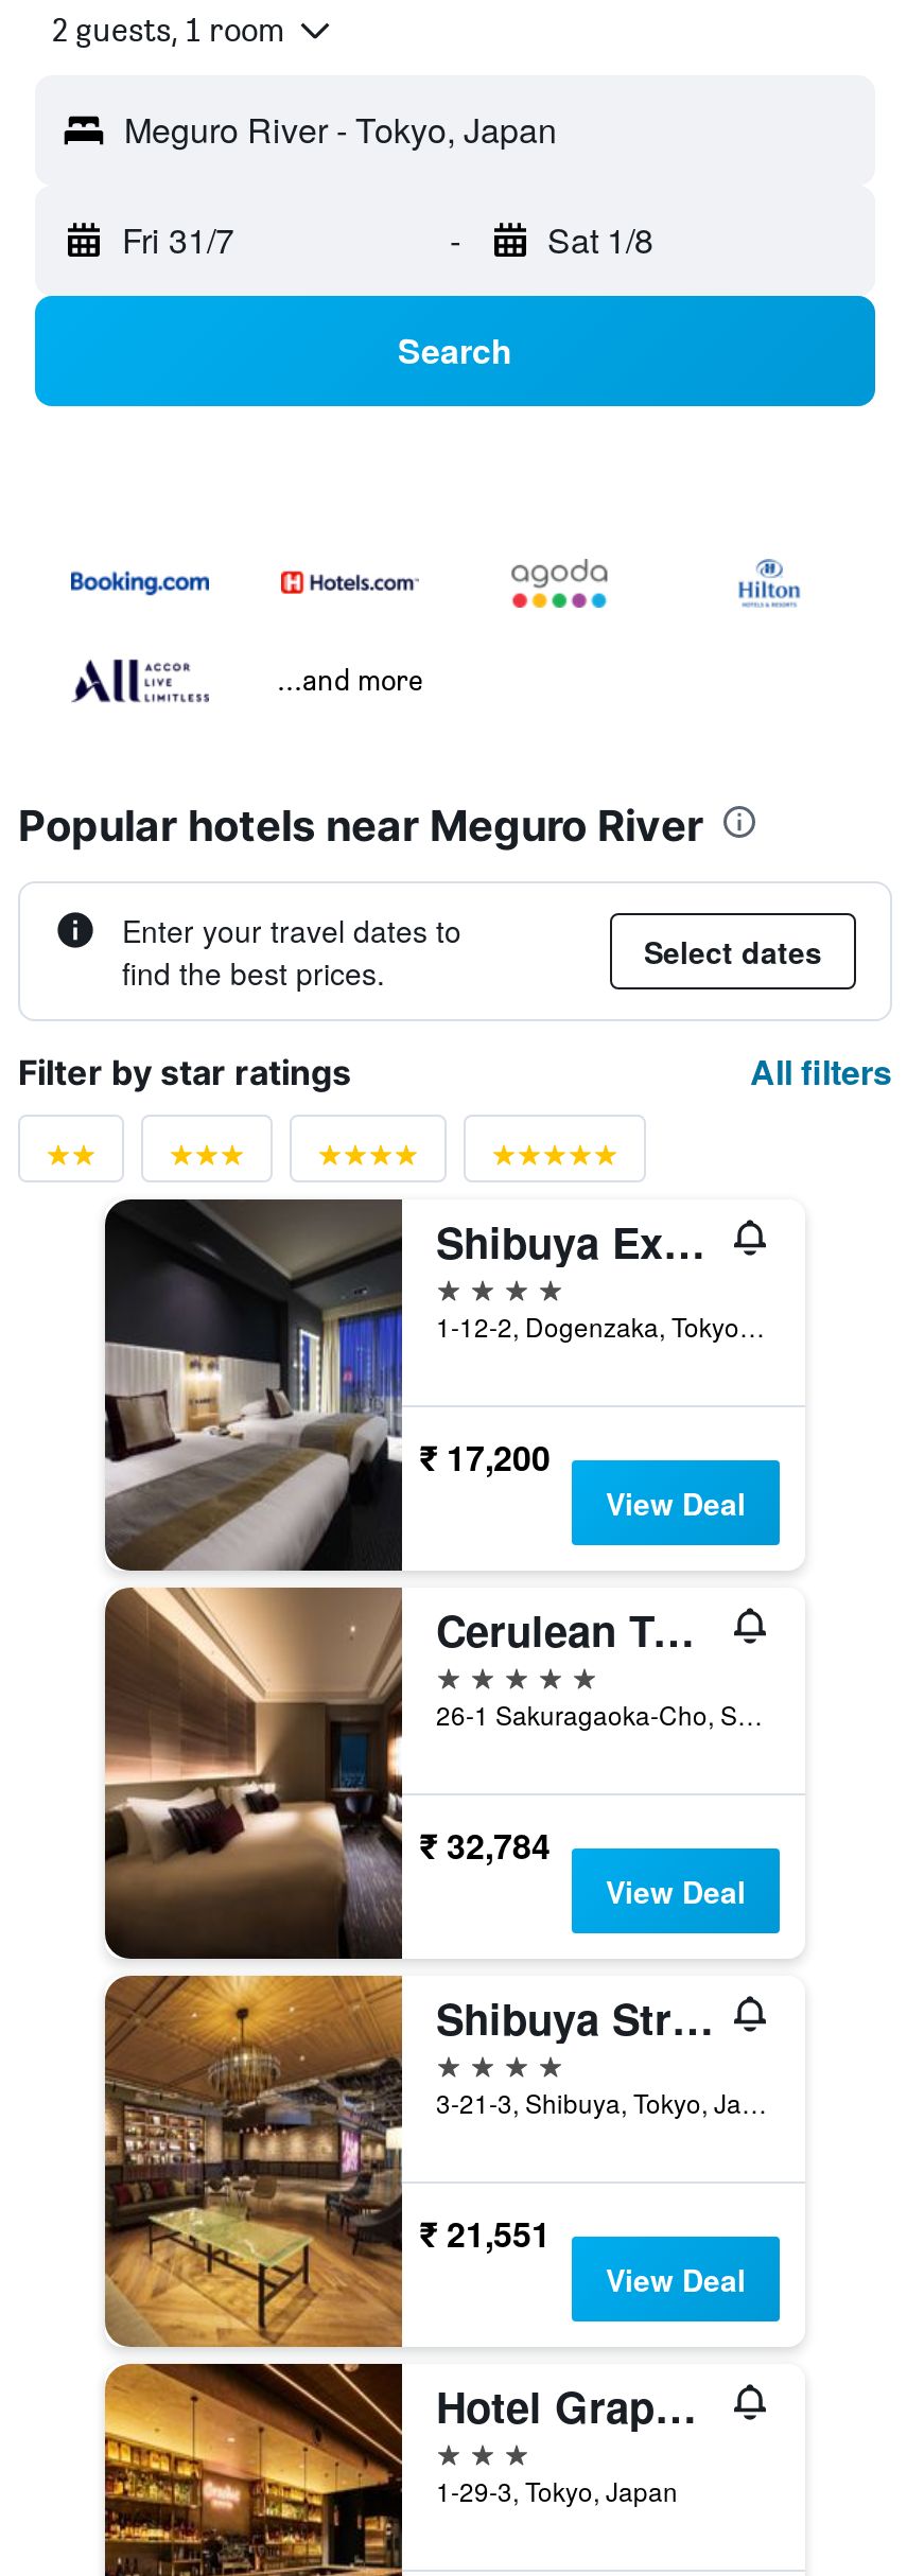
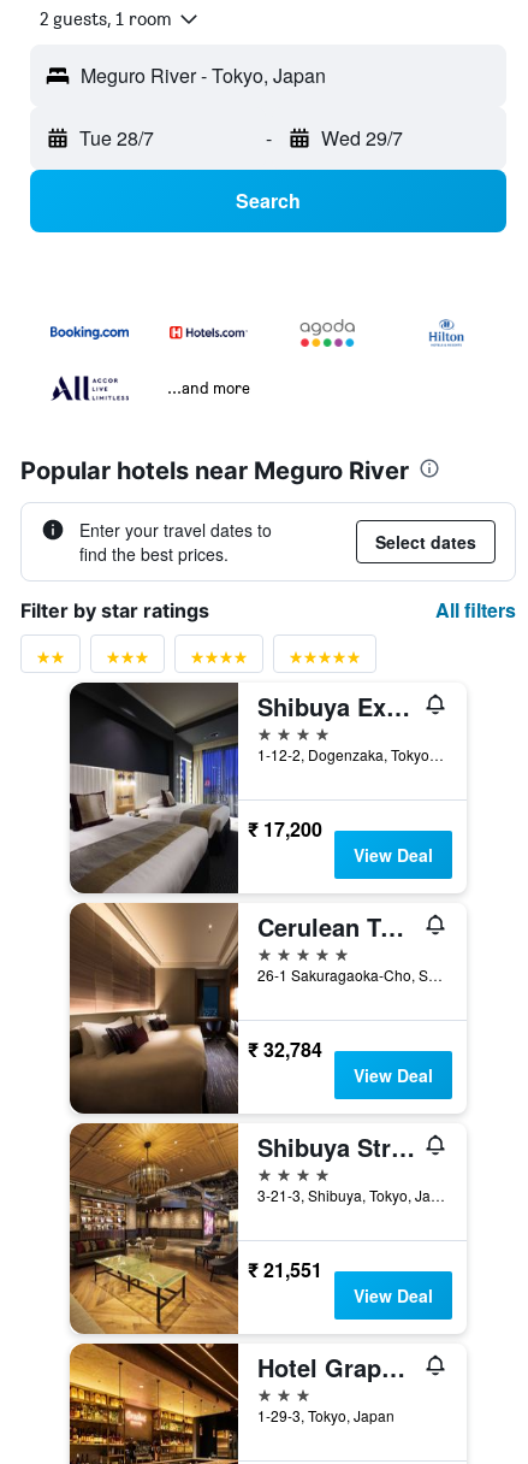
[122,216,234,264] Fri 31/7 -> [79,124,154,152] Tue 28/7
[547,216,653,264] Sat 1/8 -> [321,124,402,152] Wed 29/7

